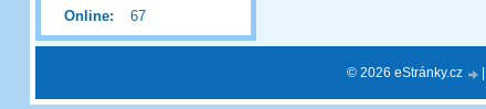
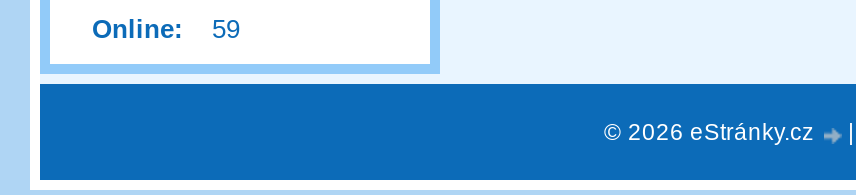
[64,8,146,24] Online: 67 -> [92,14,240,44] Online: 59

